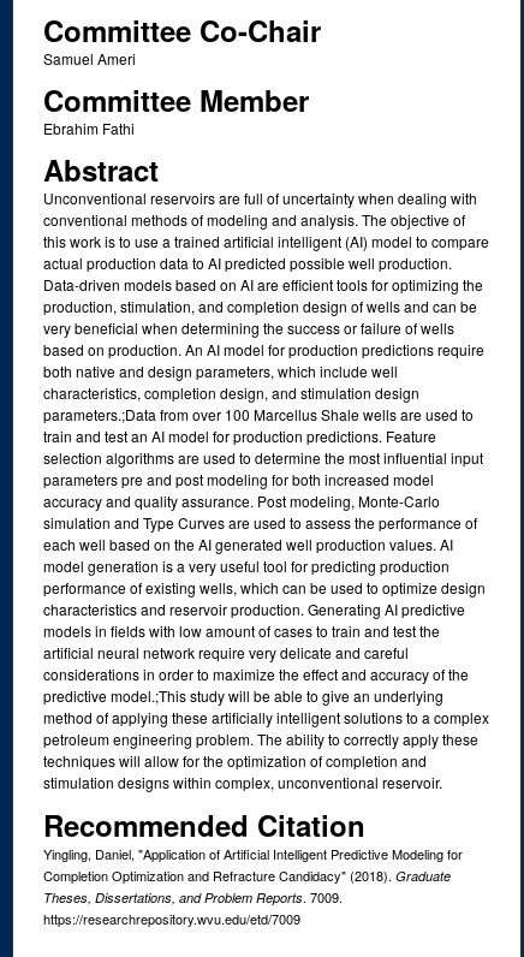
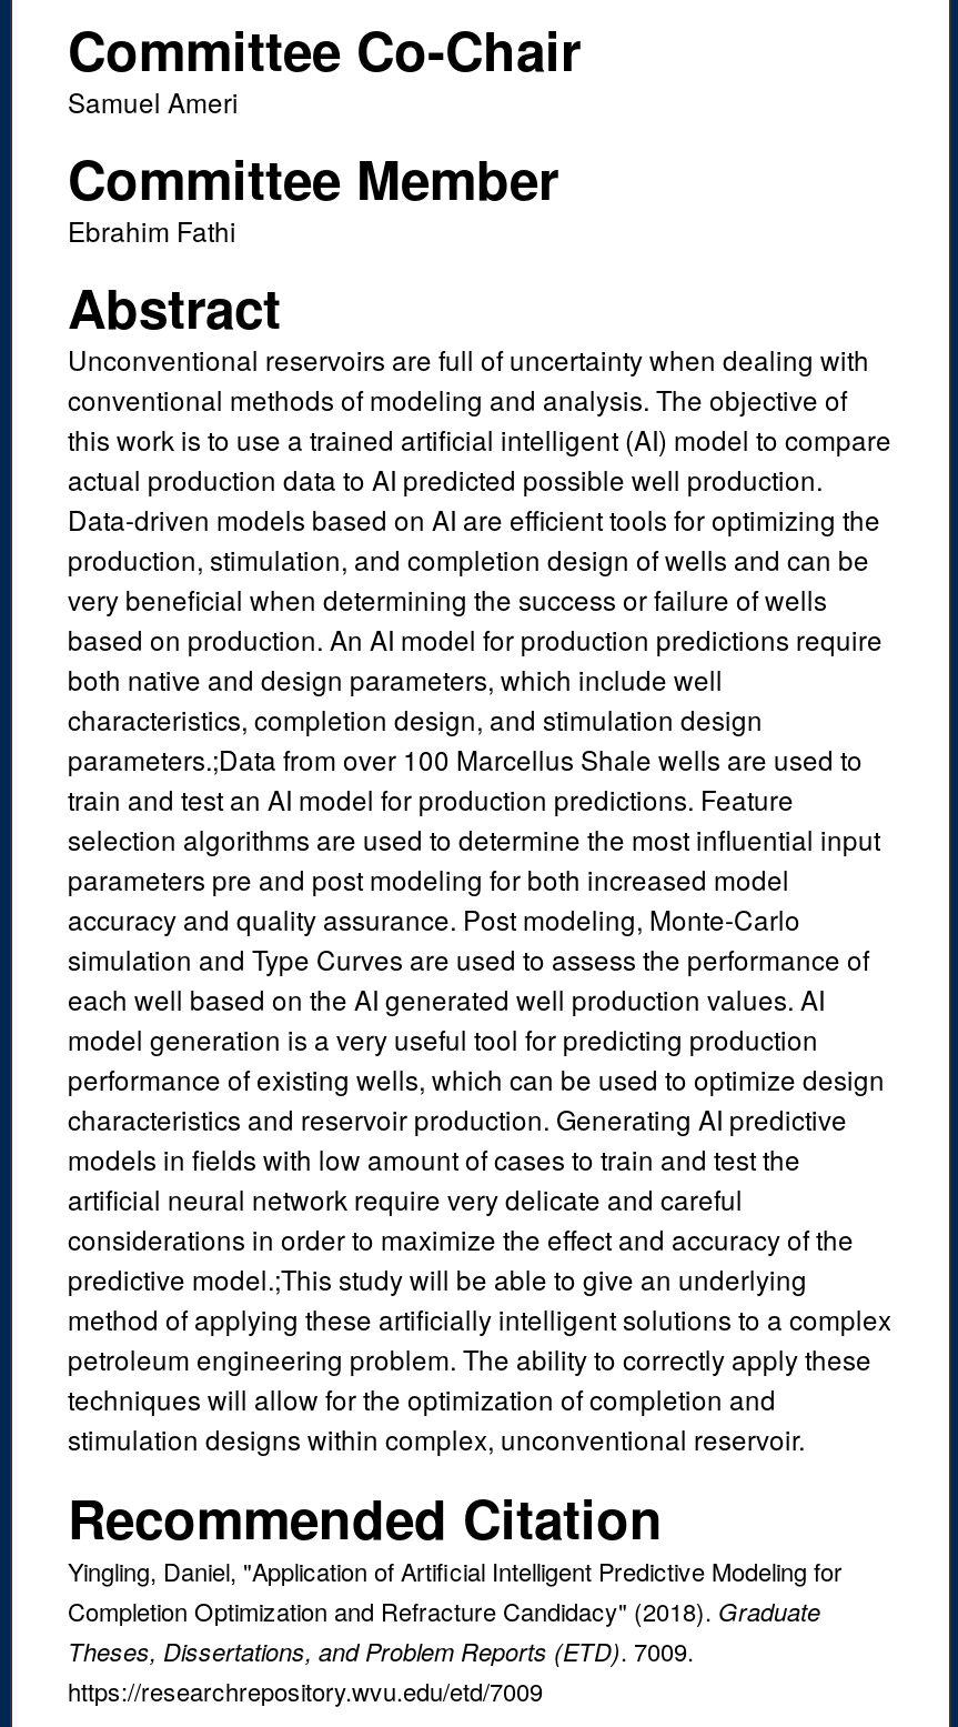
[43,887,343,906] Theses, Dissertations, and Problem Reports. 7009. -> [68,1632,694,1668] Theses, Dissertations, and Problem Reports (ETD). 7009.

